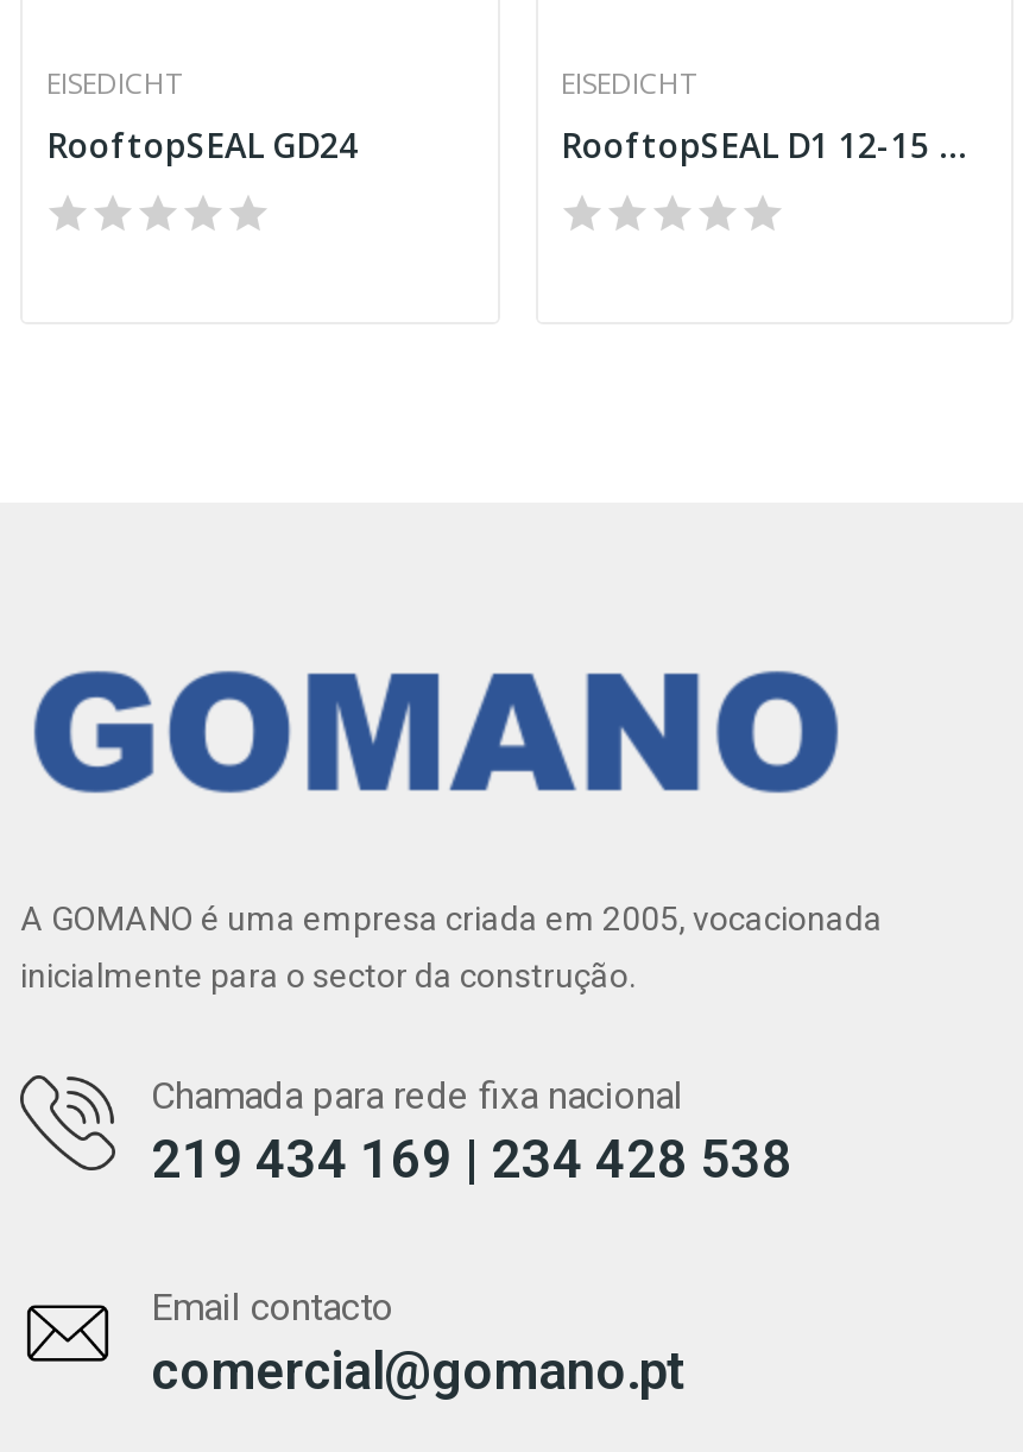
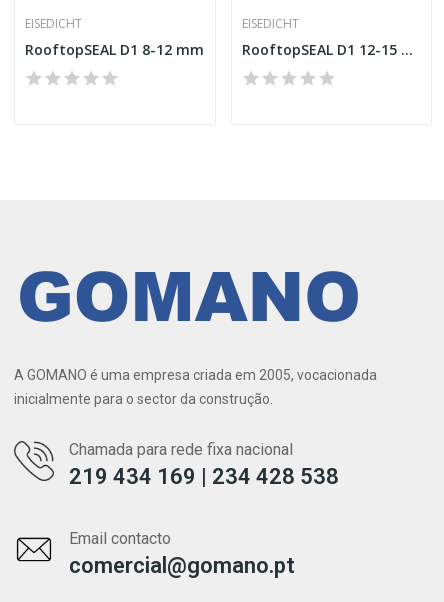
[46,122,358,167] RooftopSEAL GD24 -> [25,40,204,59] RooftopSEAL D1 8-12 mm

